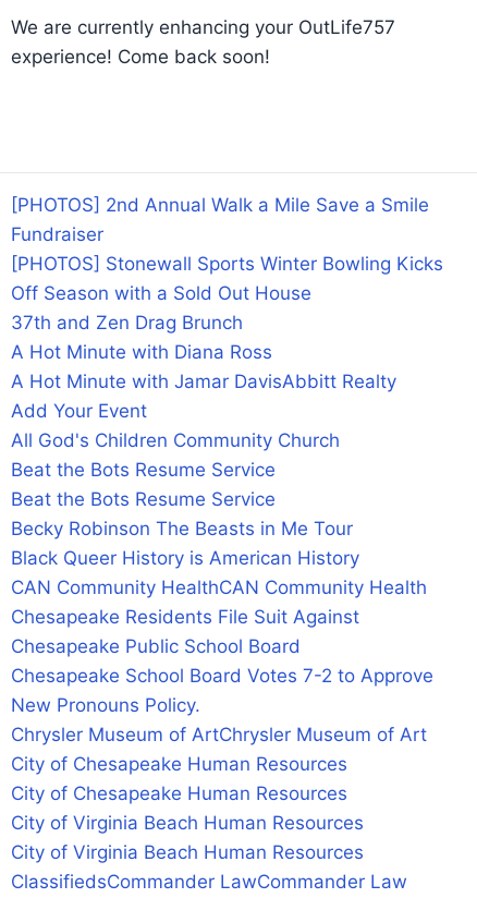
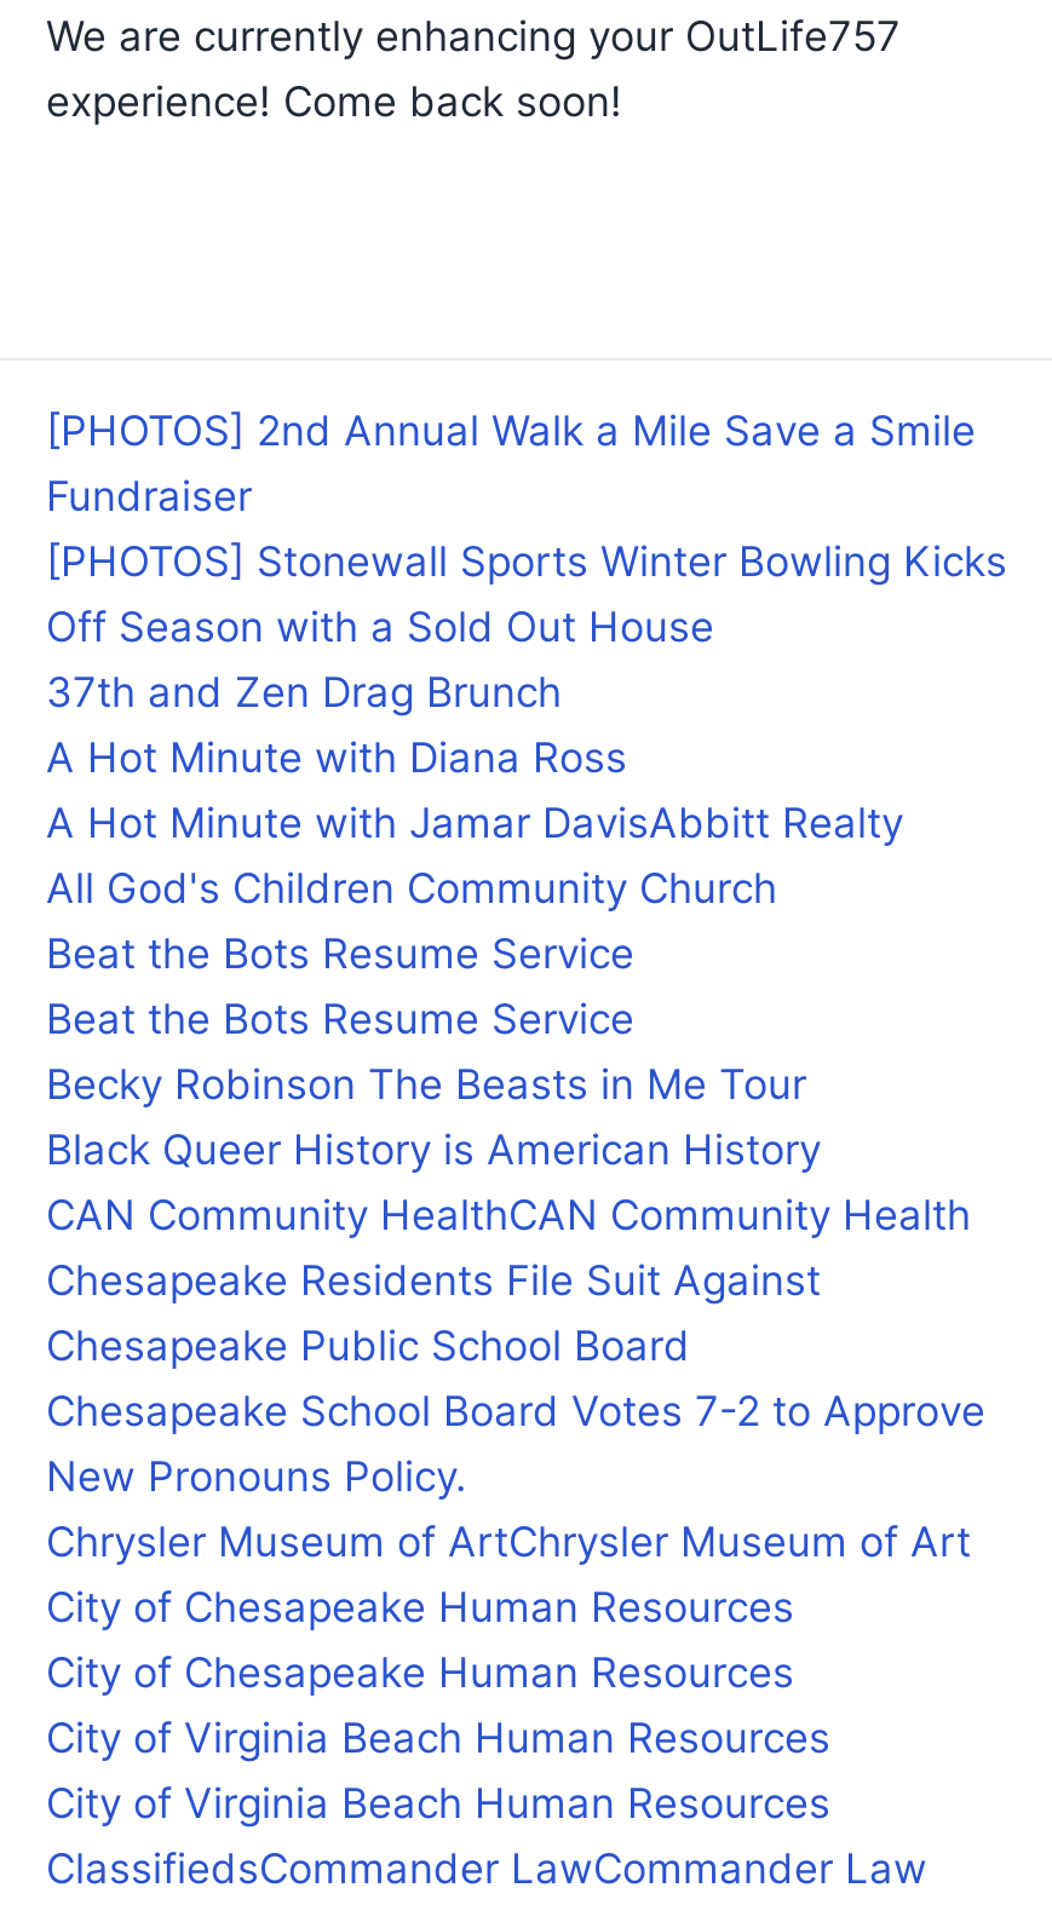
[11,400,147,422] Add Your Event -> none

